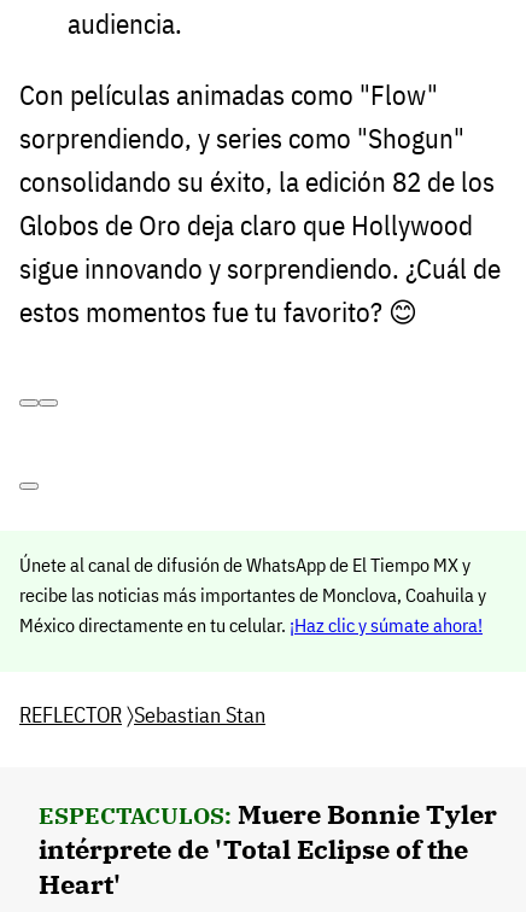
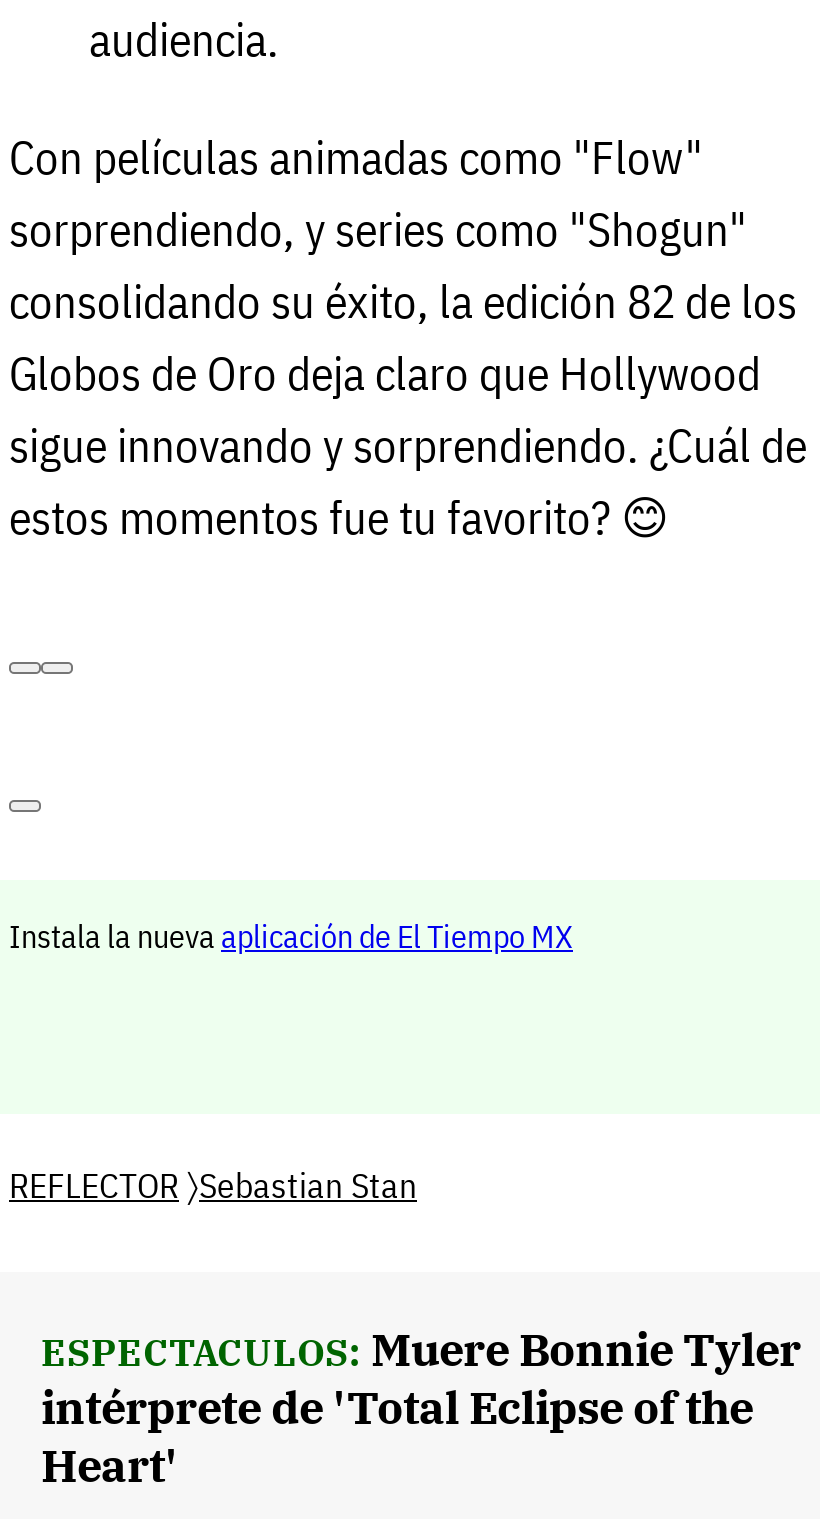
[19,552,486,637] Únete al canal de difusión de WhatsApp de El Tiempo MX y | recibe las noticias más importantes de Monclova, Coahuila y | México directamente en tu celular. ¡Haz clic y súmate ahora! -> [9,916,573,956] Instala la nueva aplicación de El Tiempo MX

